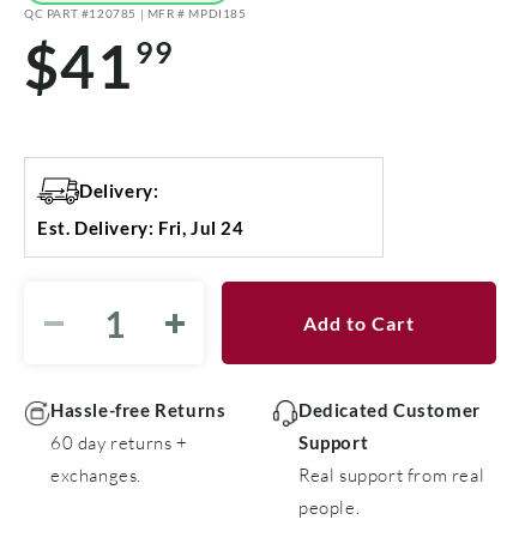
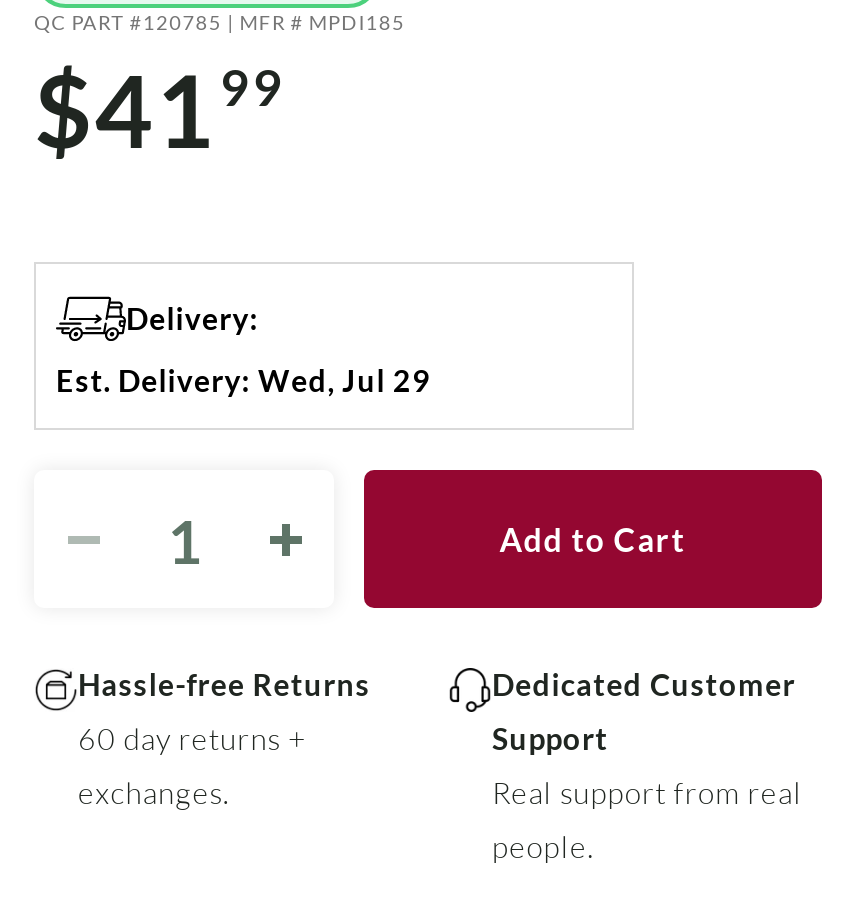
[37,217,244,239] Est. Delivery: Fri, Jul 24 -> [56,362,431,398] Est. Delivery: Wed, Jul 29

